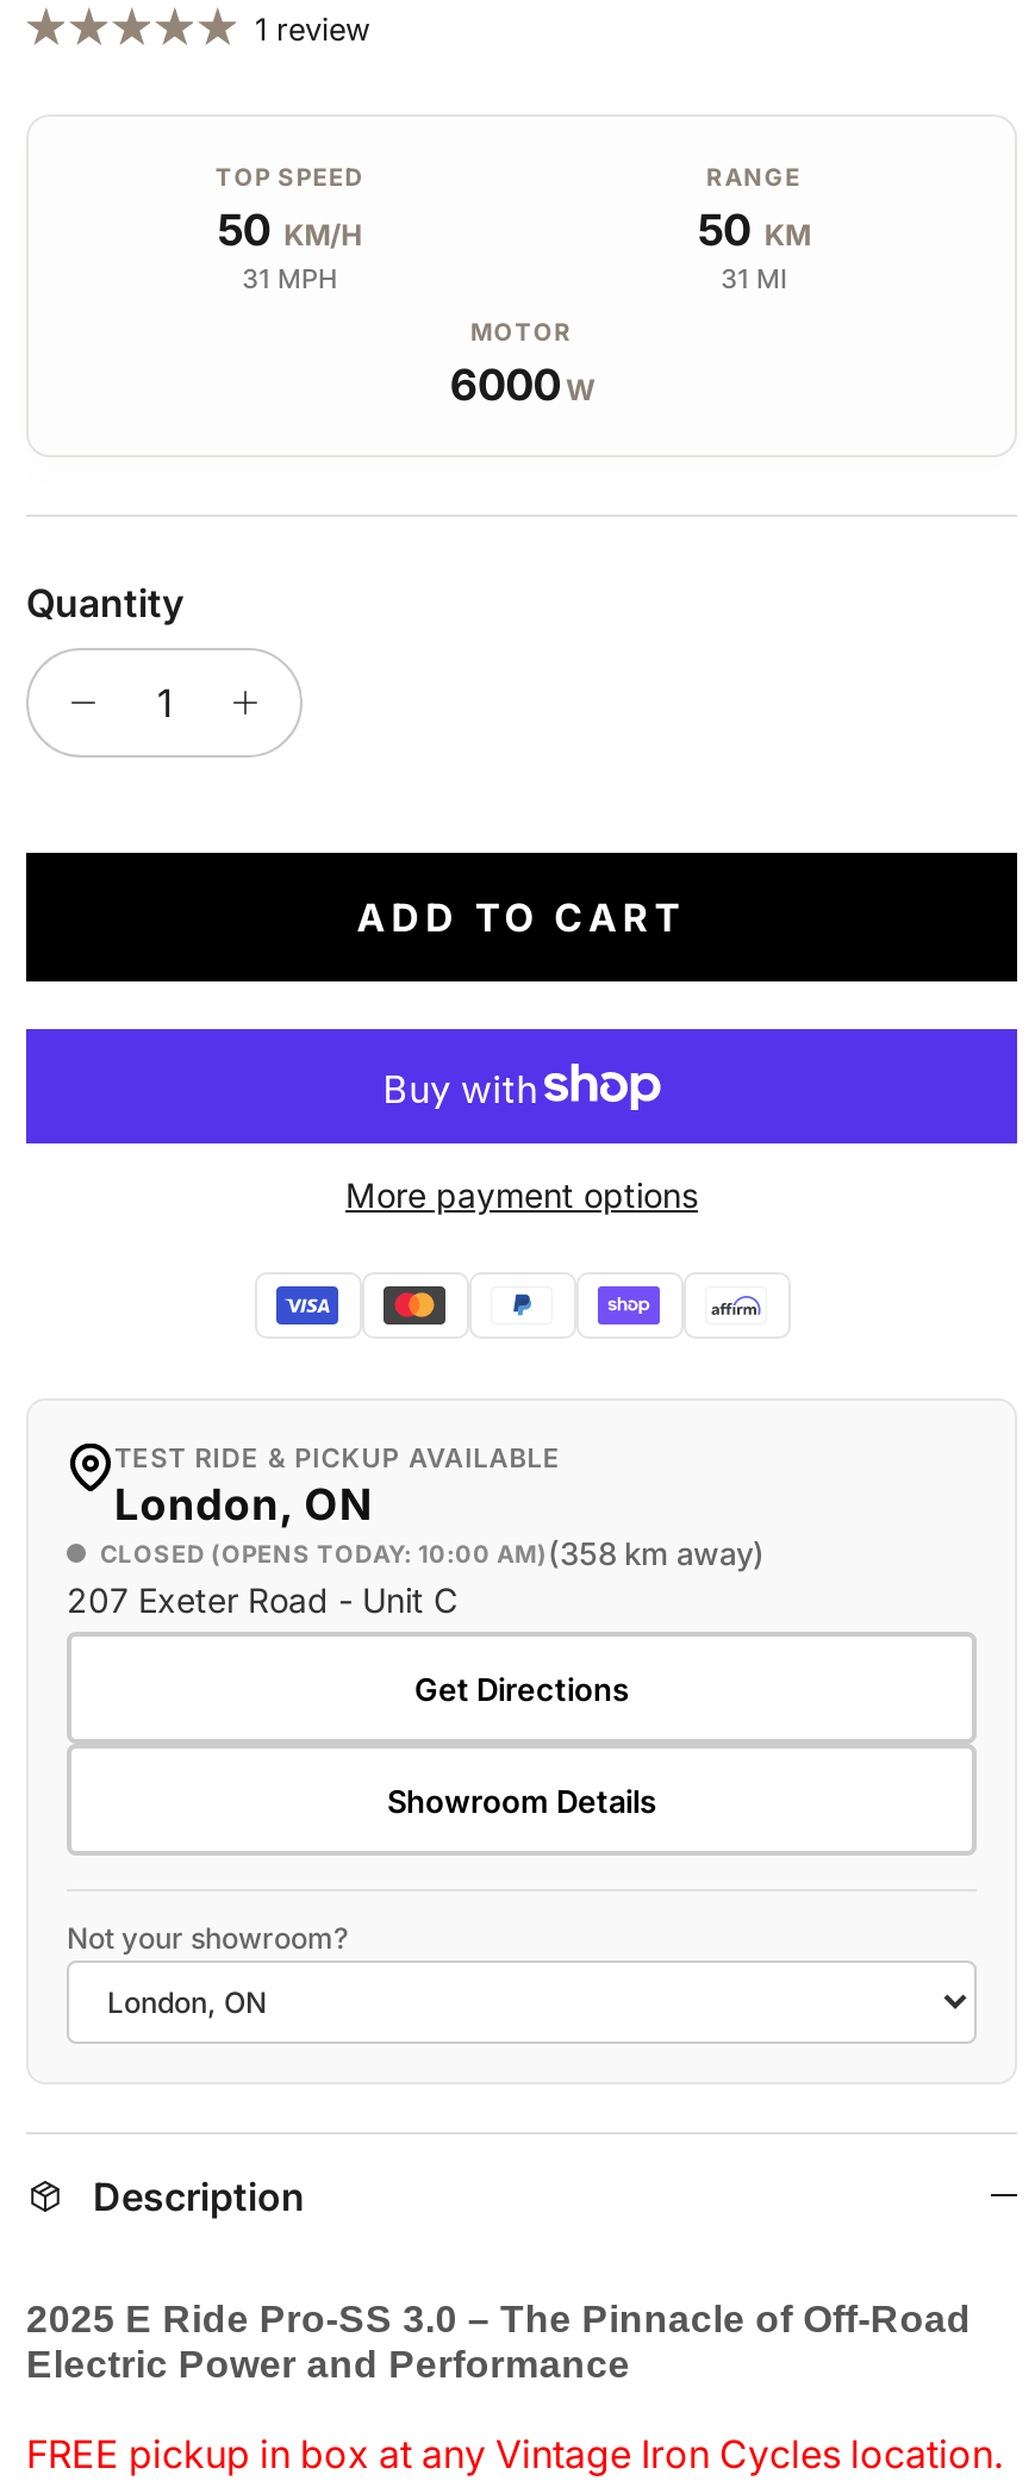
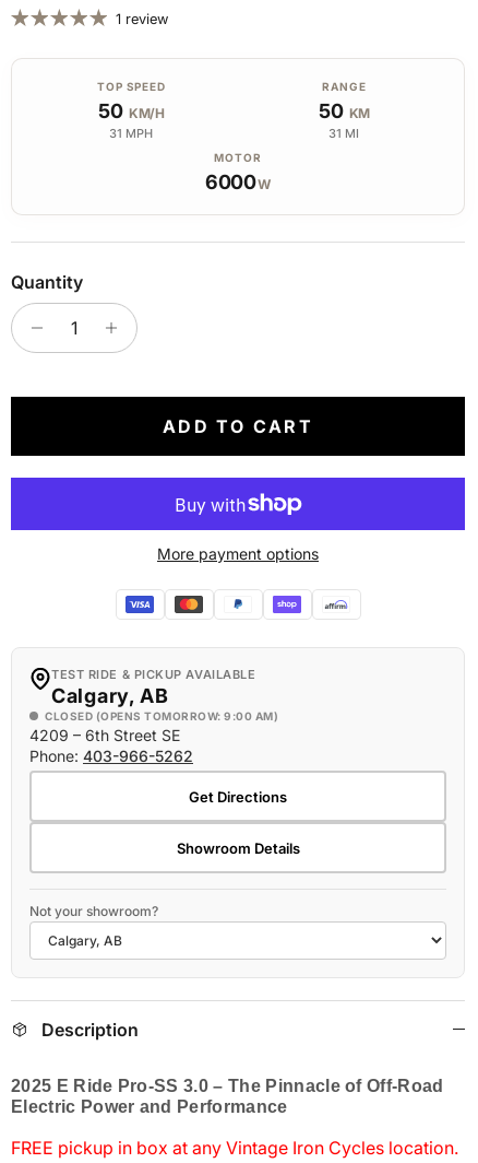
[67,1480,765,1620] London, ON | CLOSED (OPENS TODAY: 10:00 AM)(358 km away) | 207 Exeter Road - Unit C -> [29,684,278,765] Calgary, AB | CLOSED (OPENS TOMORROW: 9:00 AM) | 4209 – 6th Street SE | Phone: 403-966-5262

